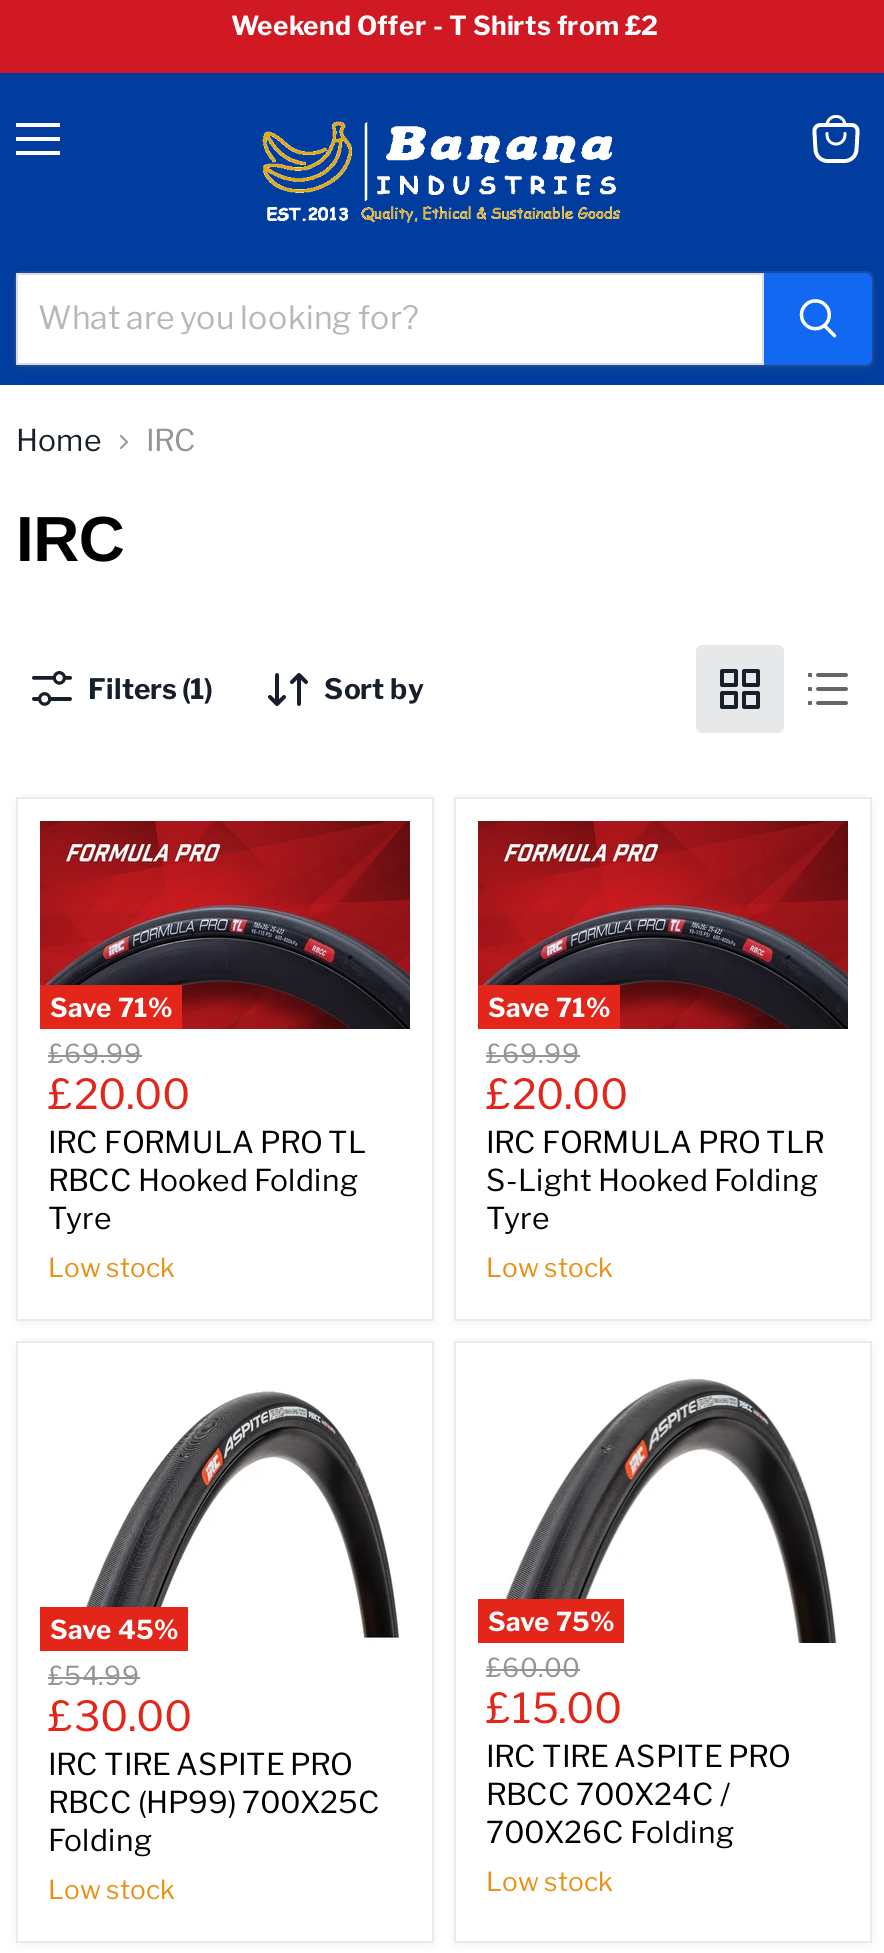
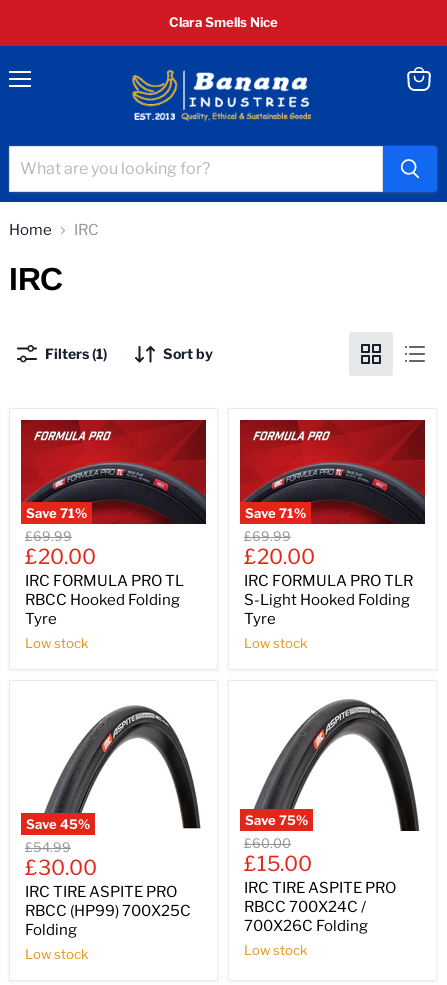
[231,9,657,41] Weekend Offer - T Shirts from £2 -> [168,14,277,30] Clara Smells Nice

